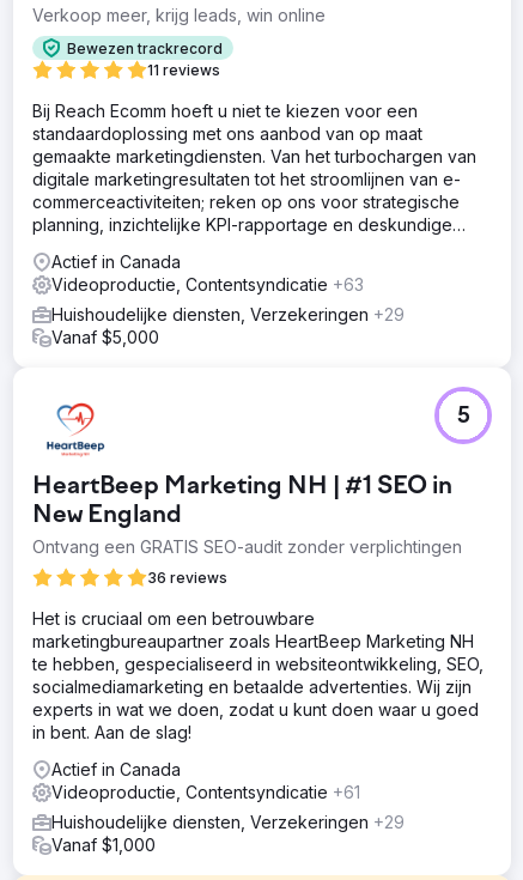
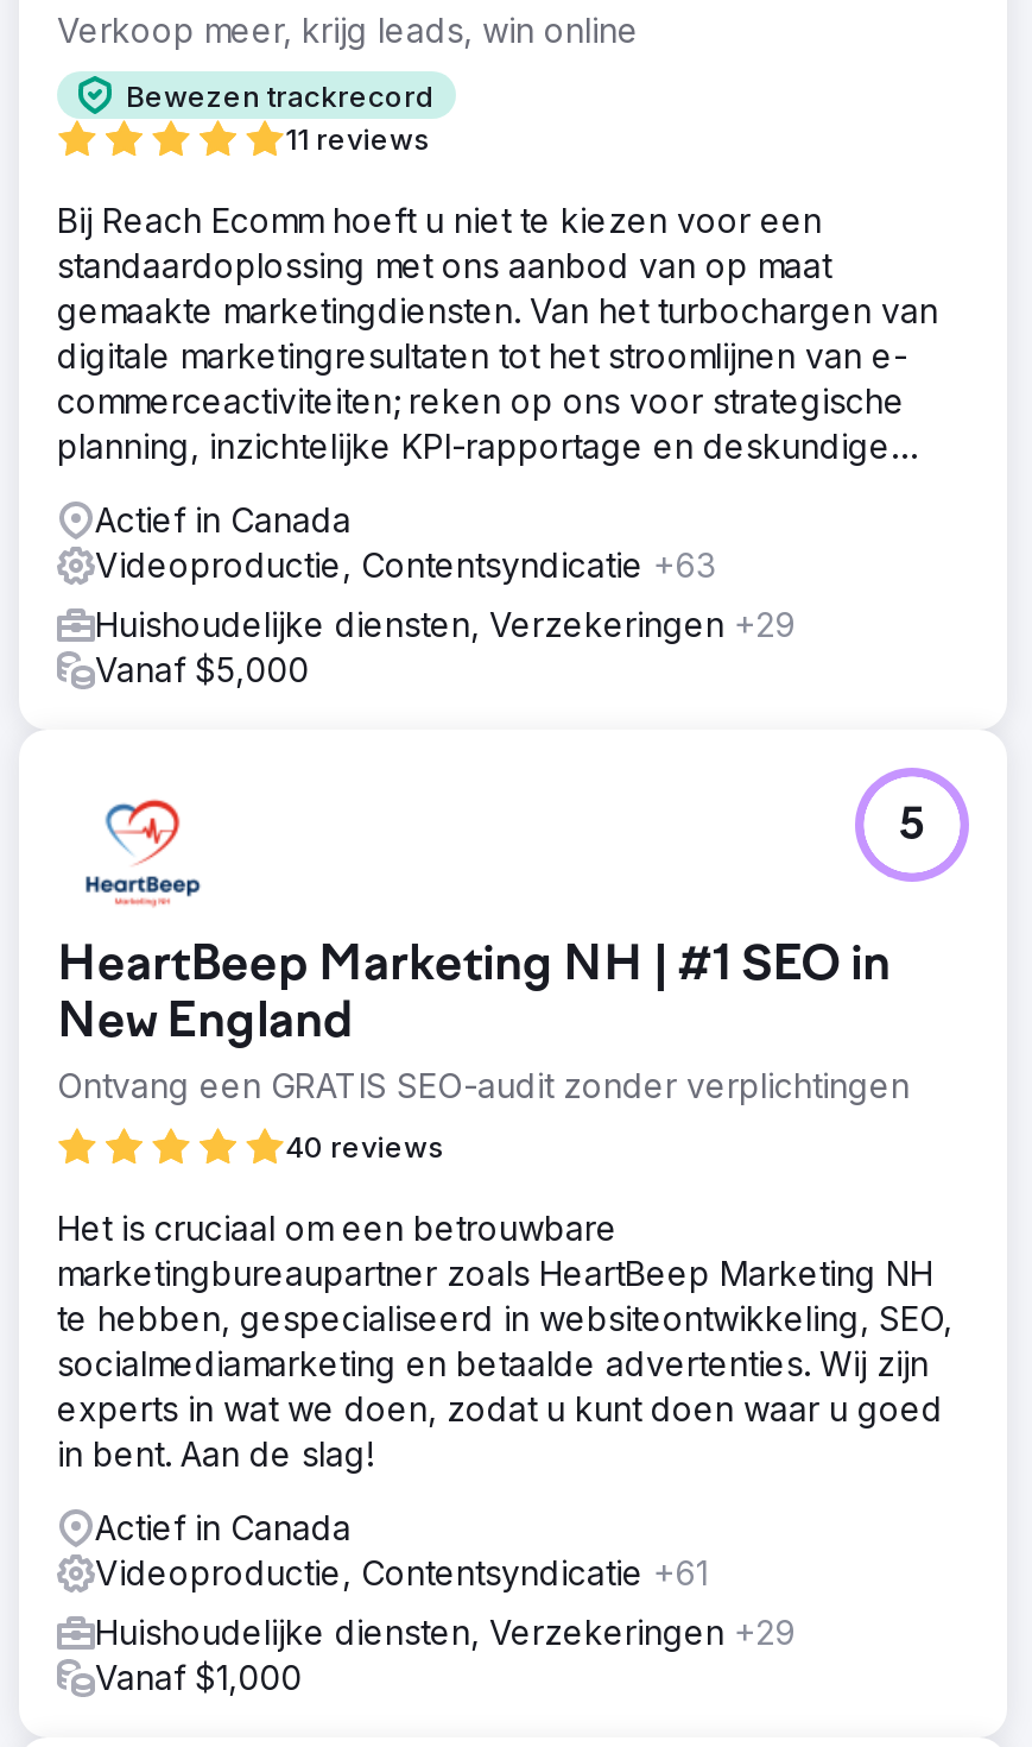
[147,569,227,587] 36 reviews -> [285,1129,444,1165] 40 reviews

